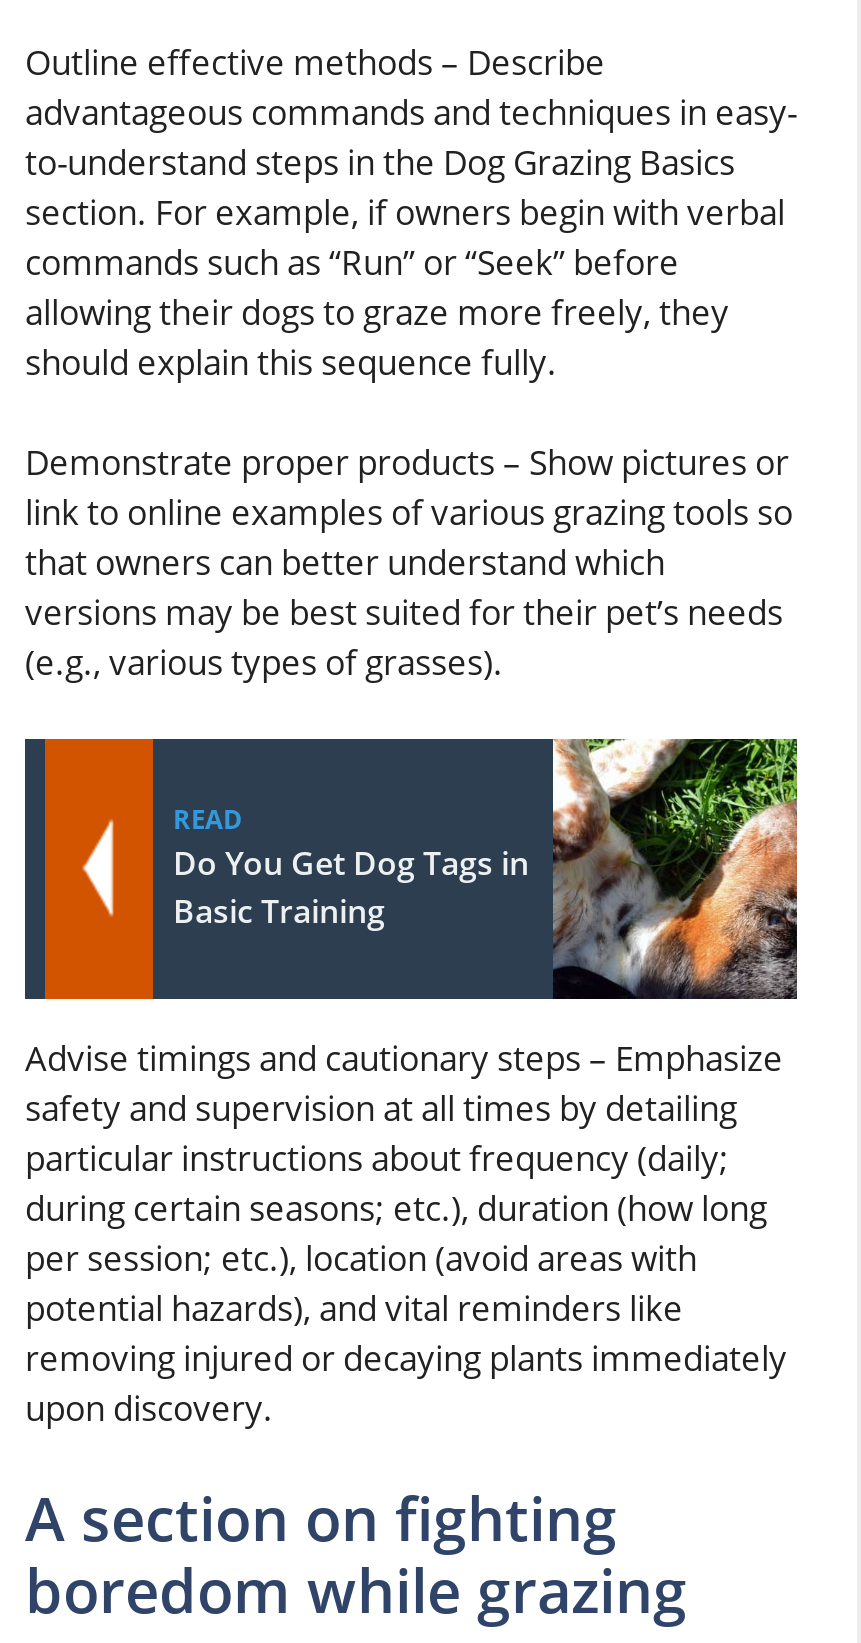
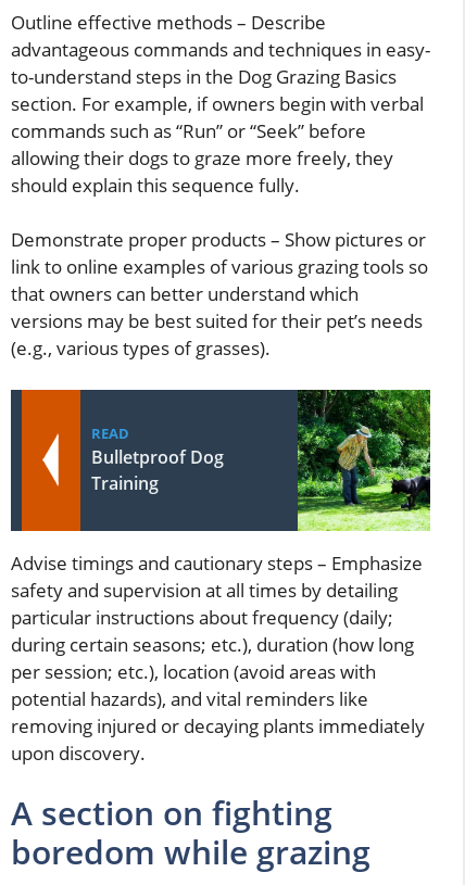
[551,737,799,1001] [image] -> [297,389,431,532] [image]
[173,840,529,932] Do You Get Dog Tags in | Basic Training -> [91,445,224,495] Bulletproof Dog | Training

